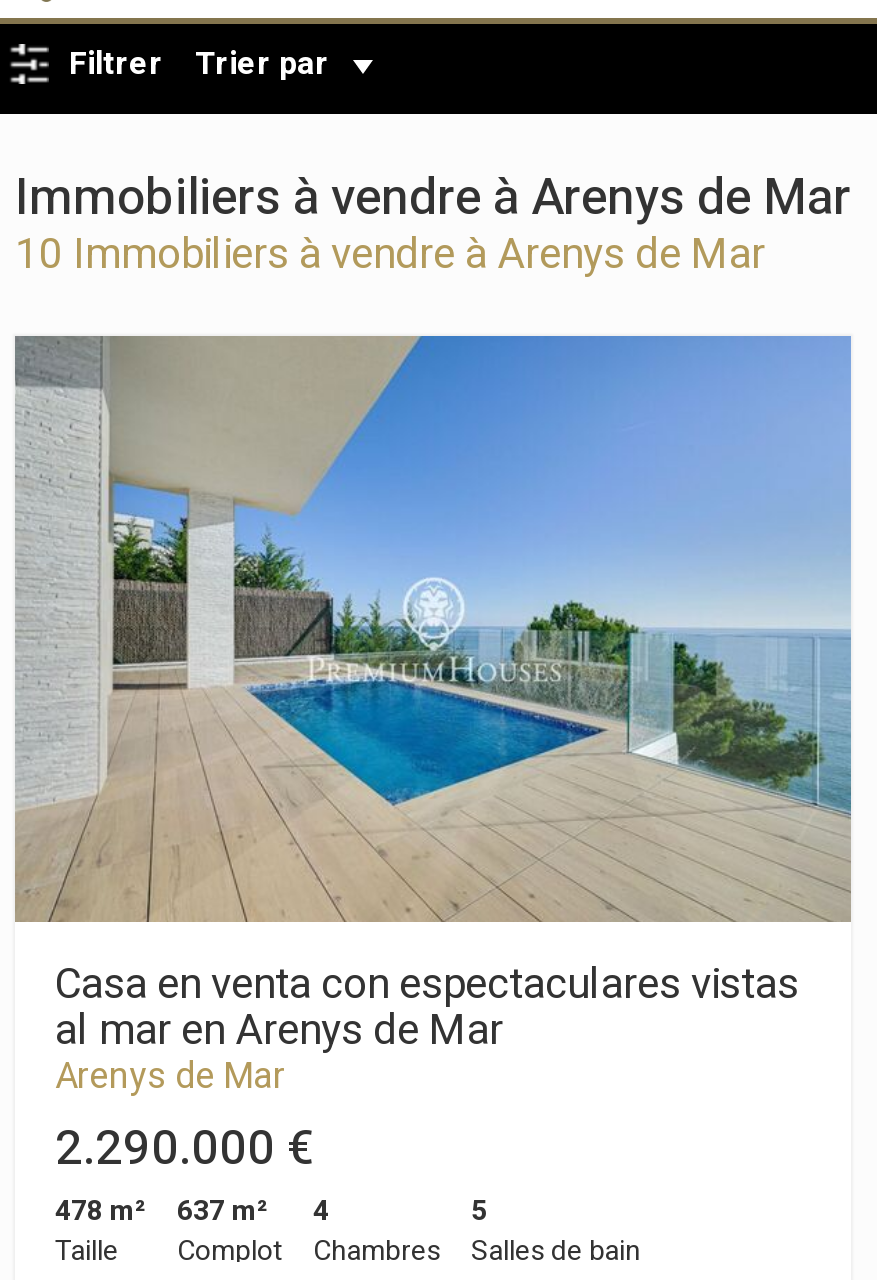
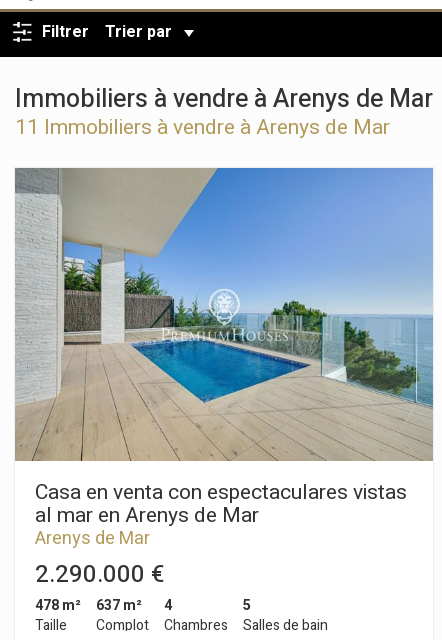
[15,224,765,286] 10 Immobiliers à vendre à Arenys de Mar -> [15,112,390,143] 11 Immobiliers à vendre à Arenys de Mar

